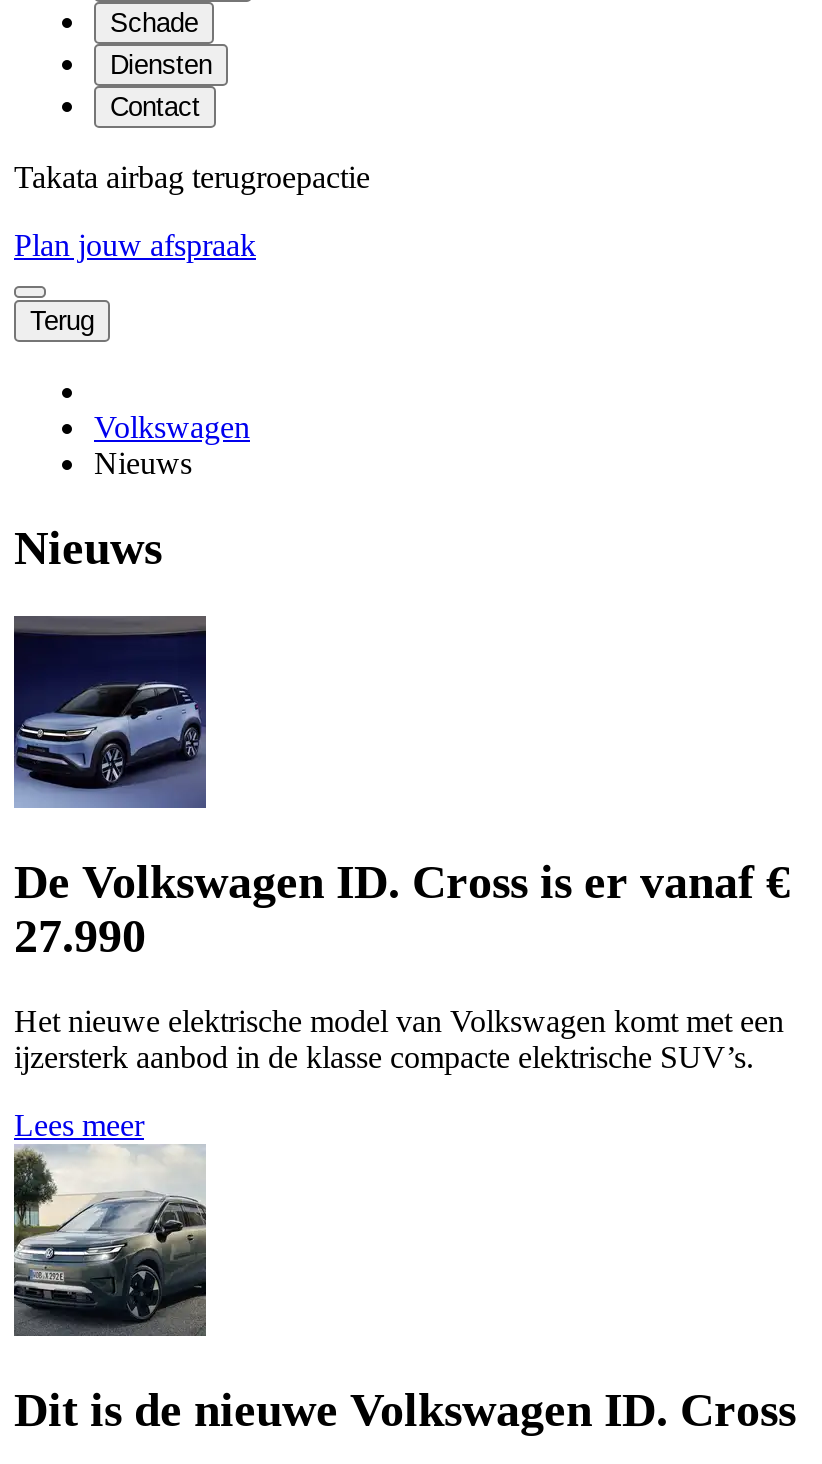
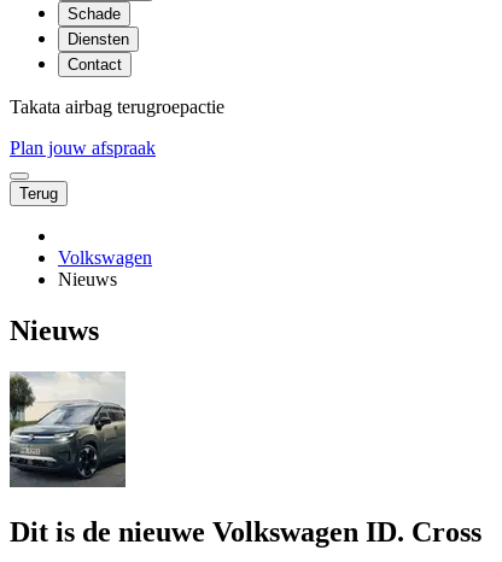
[14,616,790,1141] [image] | De Volkswagen ID. Cross is er vanaf € | 27.990 | Het nieuwe elektrische model van Volkswagen komt met een | ijzersterk aanbod in de klasse compacte elektrische SUV’s. | Lees meer -> none

